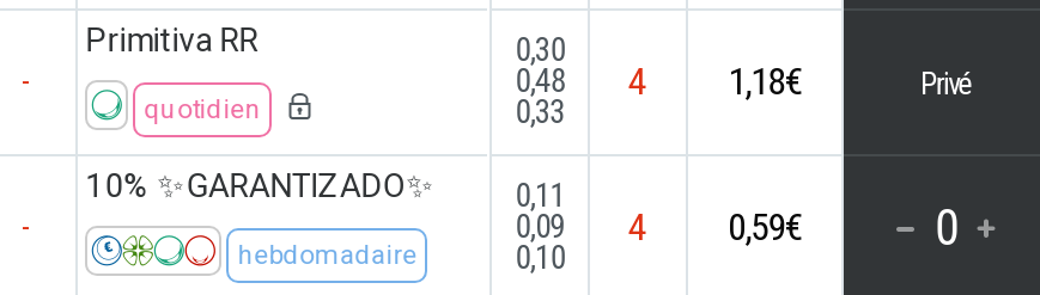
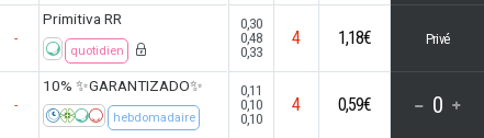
[515,204,802,249] 0,09 4 0,59€ -> [240,94,372,115] 0,10 4 0,59€

